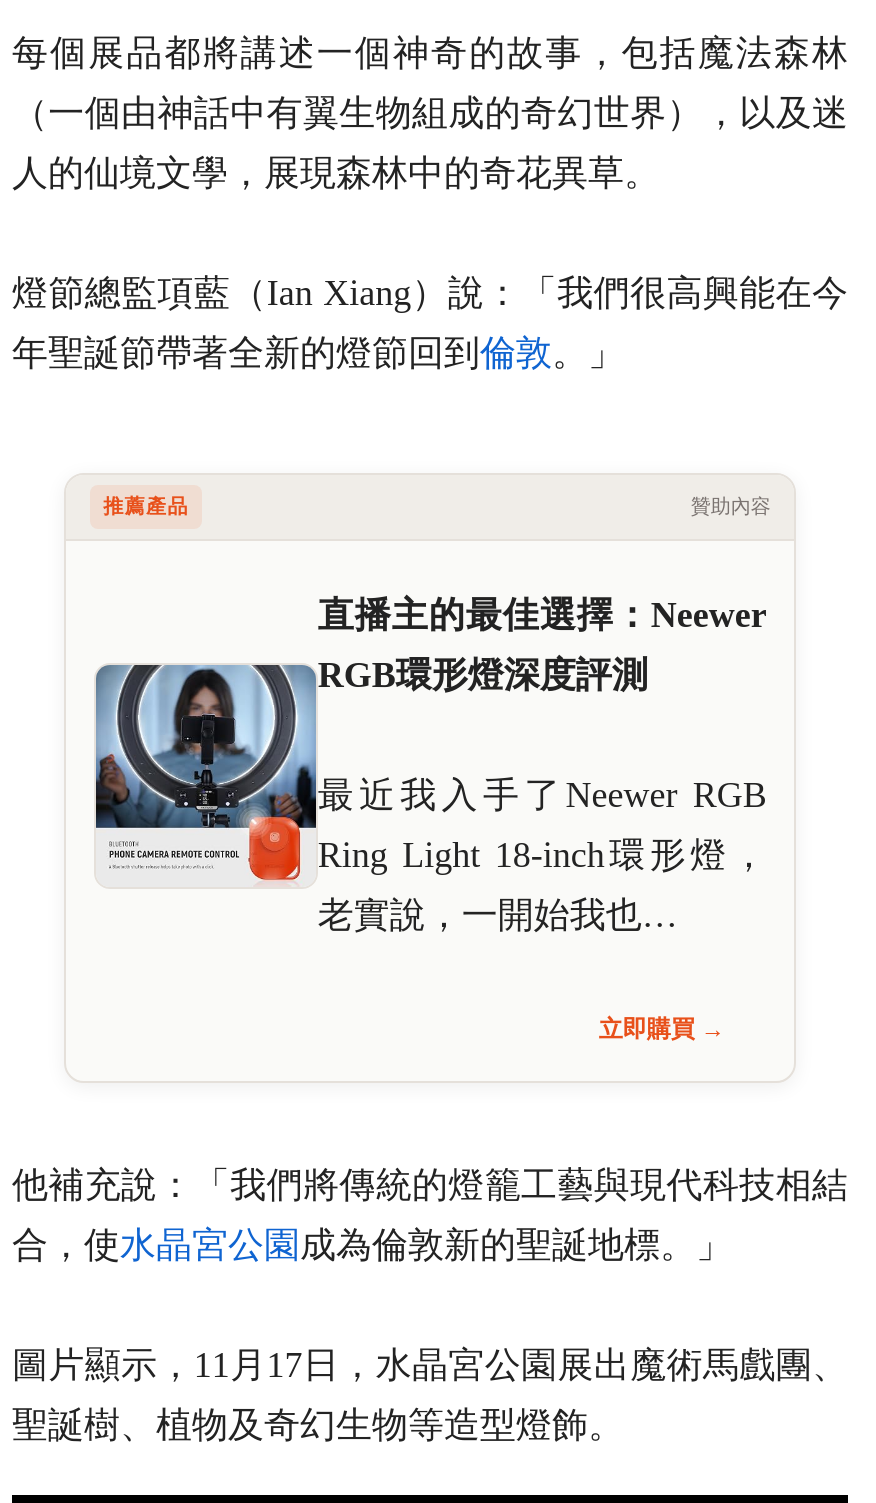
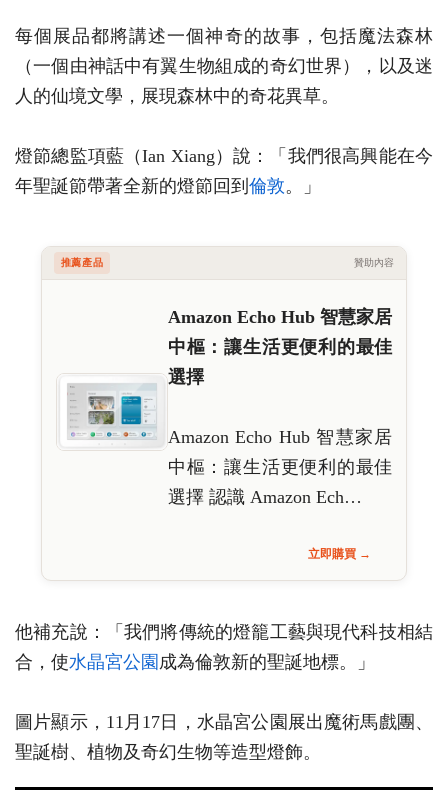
[94,596,767,936] [image] | 直播主的最佳選擇：Neewer | RGB環形燈深度評測 | 最近我入手了Neewer RGB | Ring Light 18-inch環形燈， | 老實說，一開始我也… -> [57,307,392,507] [image] | Amazon Echo Hub 智慧家居 | 中樞：讓生活更便利的最佳 | 選擇 | Amazon Echo Hub 智慧家居 | 中樞：讓生活更便利的最佳 | 選擇 認識 Amazon Ech…

